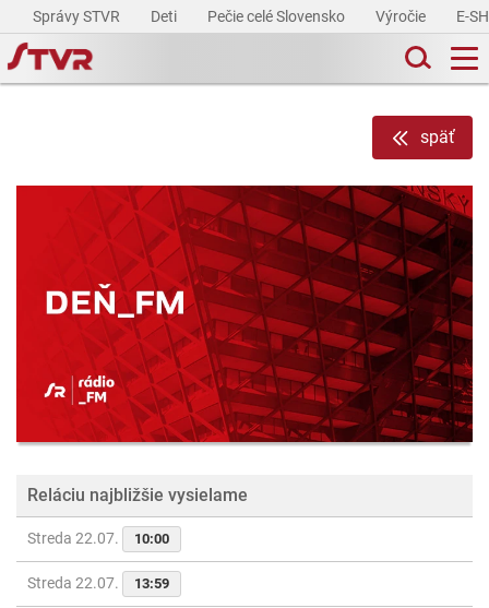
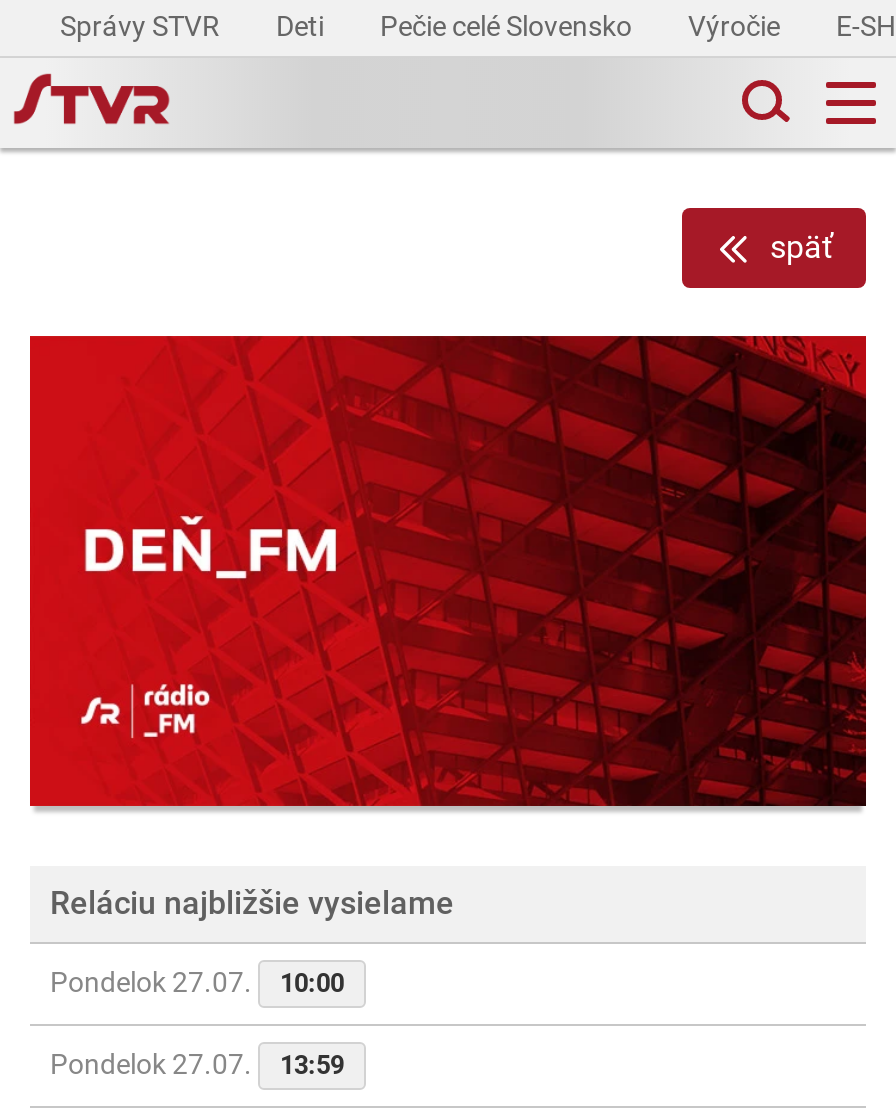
[27,530,169,547] Streda 22.07. 10:00 -> [50,967,344,999] Pondelok 27.07. 10:00
[27,574,169,592] Streda 22.07. 13:59 -> [50,1049,344,1081] Pondelok 27.07. 13:59

